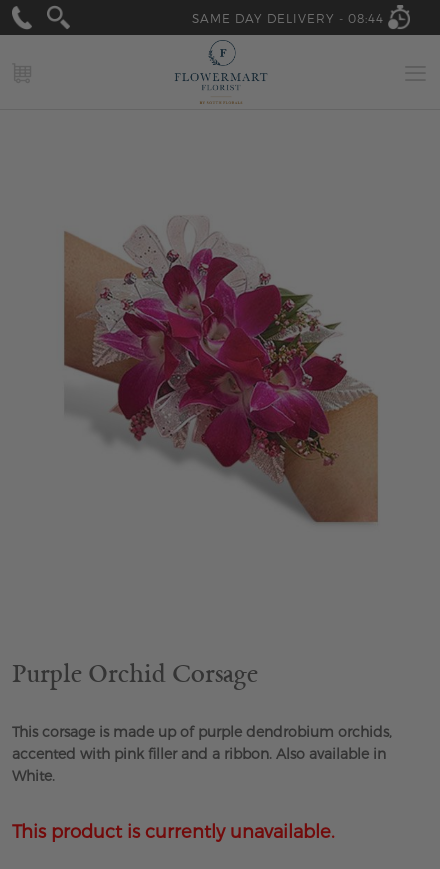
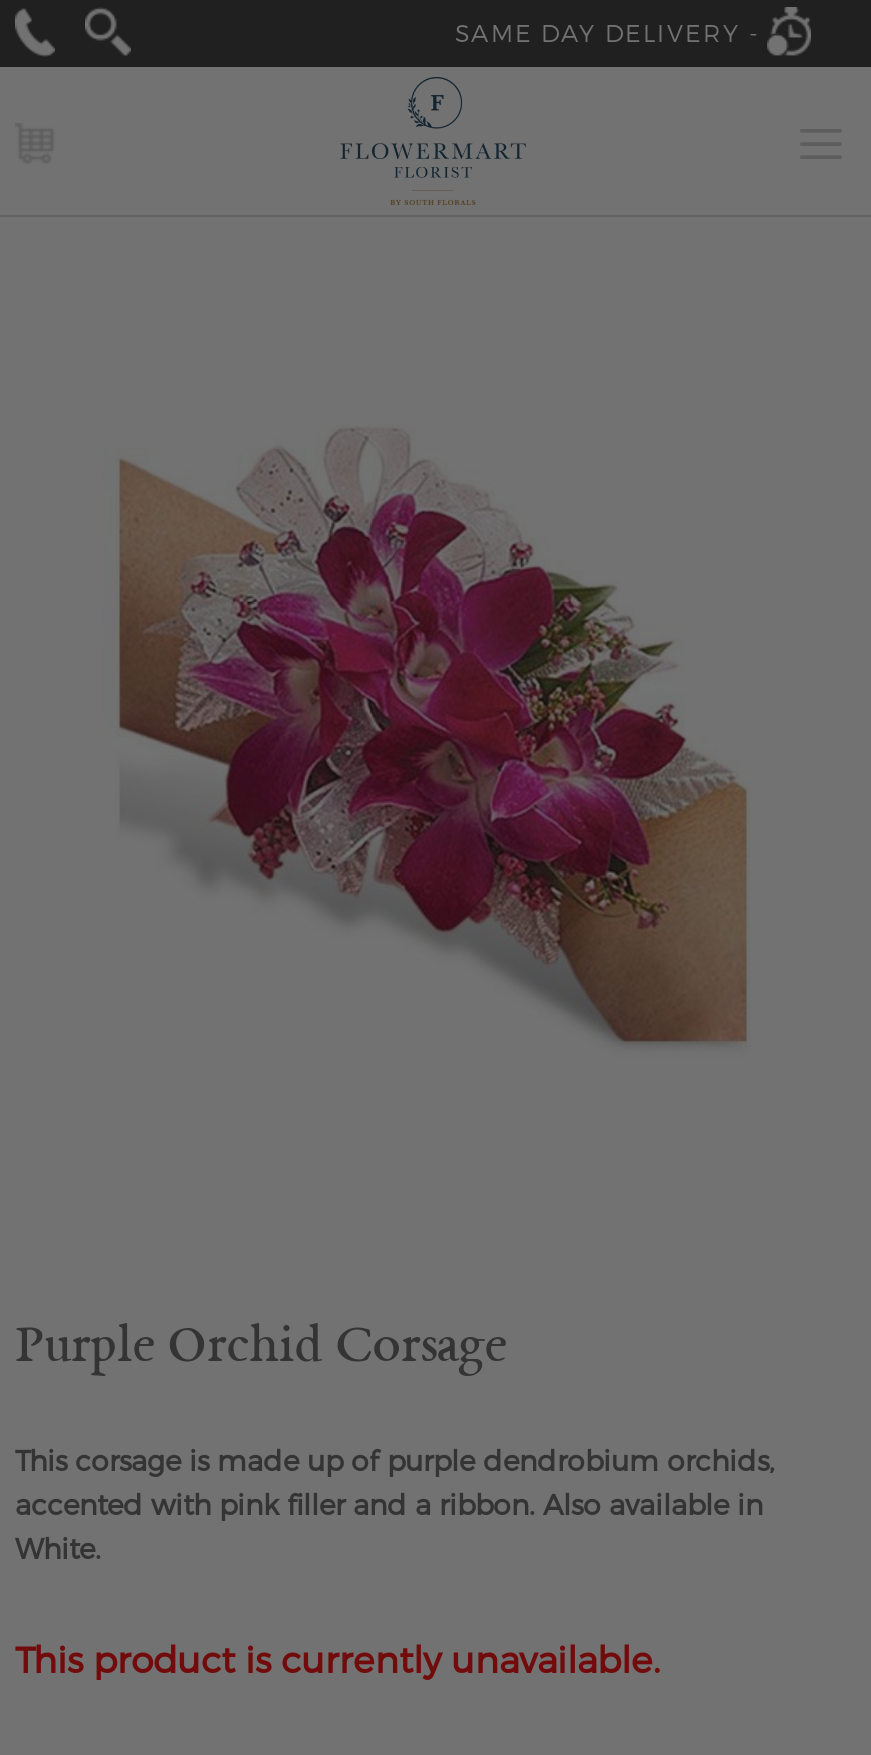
[192,11,384,25] SAME DAY DELIVERY - 08:44 -> [455,18,767,46] SAME DAY DELIVERY -

